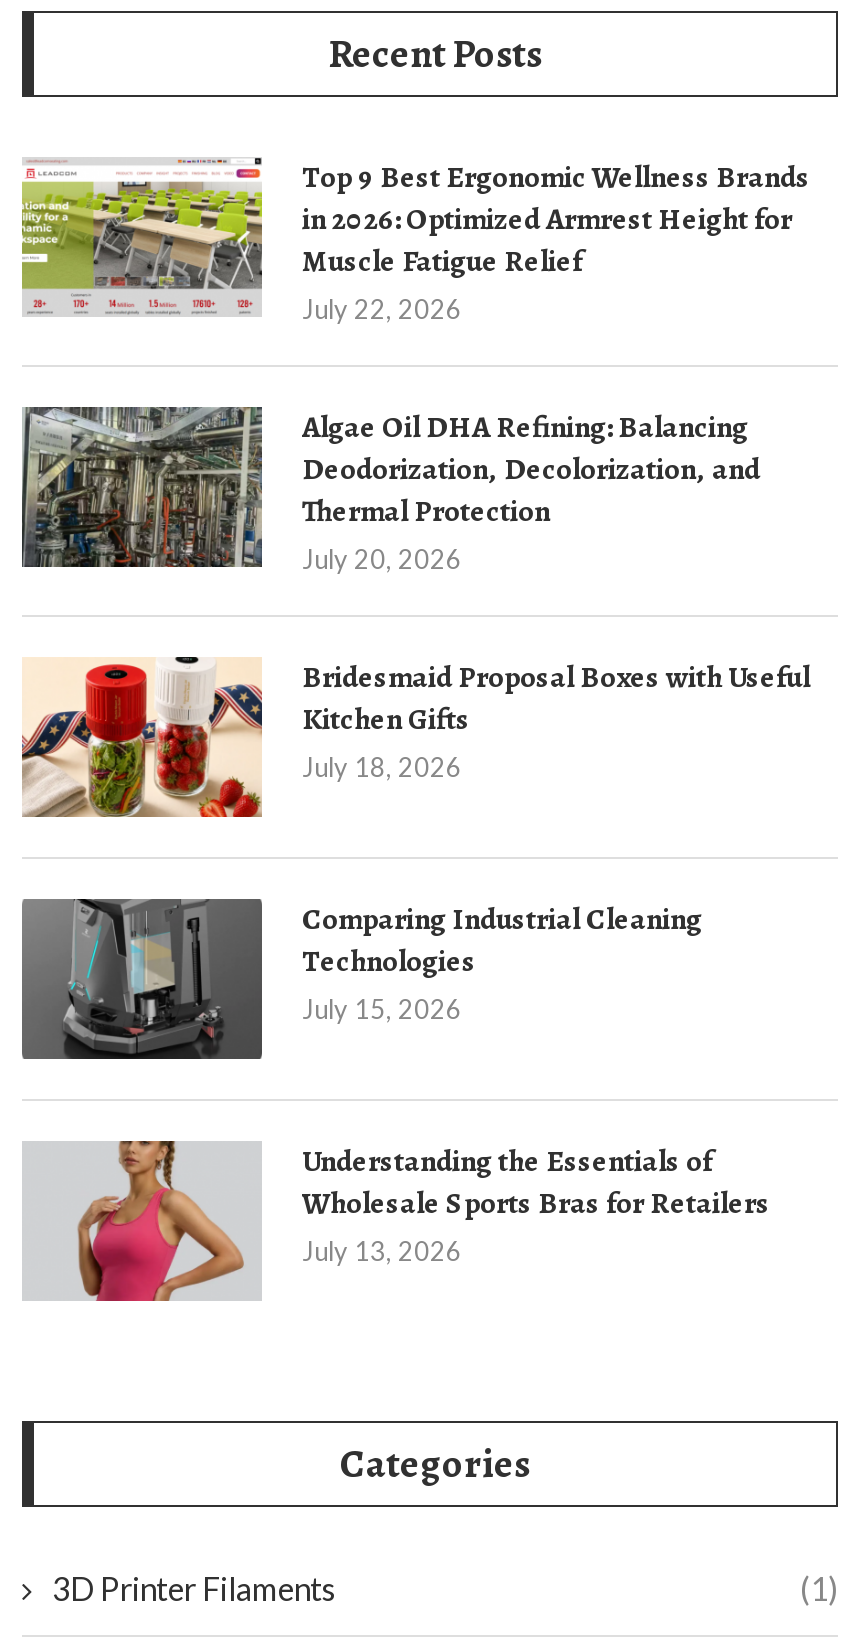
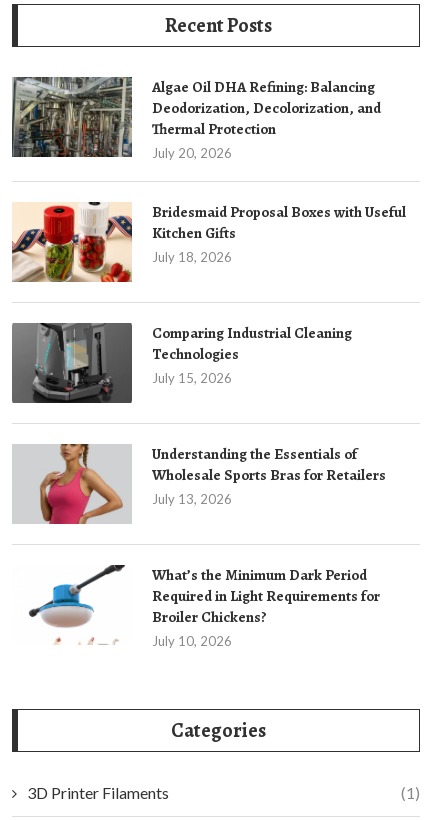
[20,157,810,325] [image] | Top 9 Best Ergonomic Wellness Brands | in 2026: Optimized Armrest Height for | Muscle Fatigue Relief | July 22, 2026 -> none
moved [18,403,810,1267] -> [10,75,406,507]: [image] | Algae Oil DHA Refining: Balancing | Deodorization, Decolorization, and | ... | Wholesale Sports Bras for Retailers | July 13, 2026
none -> [13,564,380,649] [image] | What’s the Minimum Dark Period | Required in Light Requirements for | Broiler Chickens? | July 10, 2026

